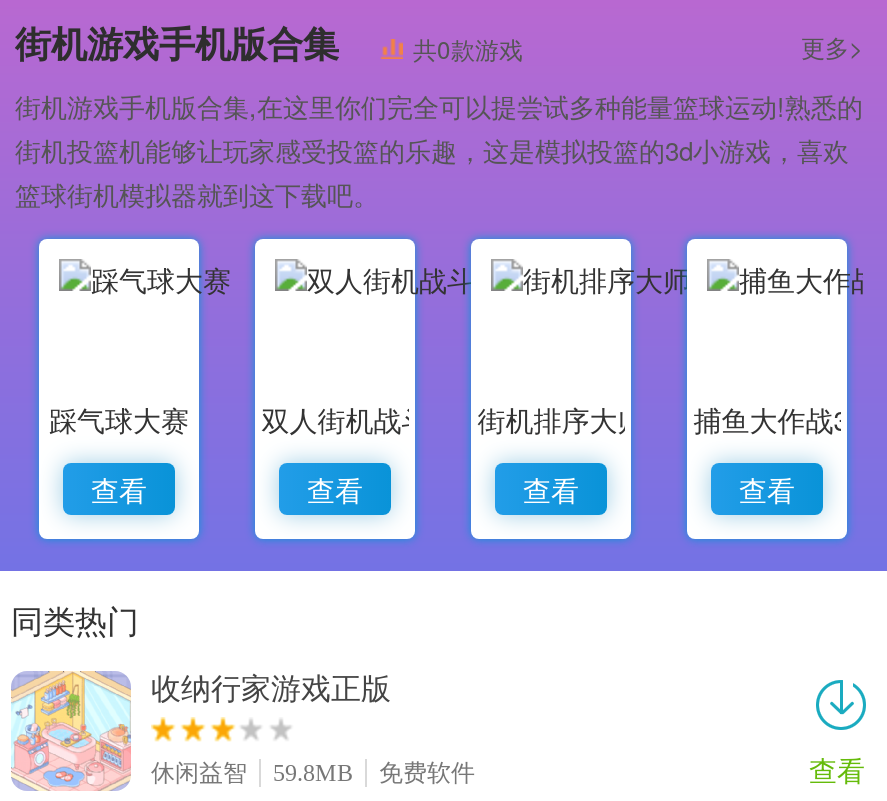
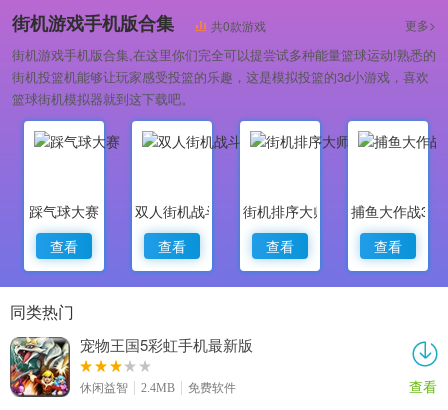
[11,664,391,791] [image] | 收纳行家游戏正版 -> [9,334,253,398] [image] | 宠物王国5彩虹手机最新版
[151,758,475,786] 休闲益智 59.8MB 免费软件 -> [80,381,236,395] 休闲益智 2.4MB 免费软件

